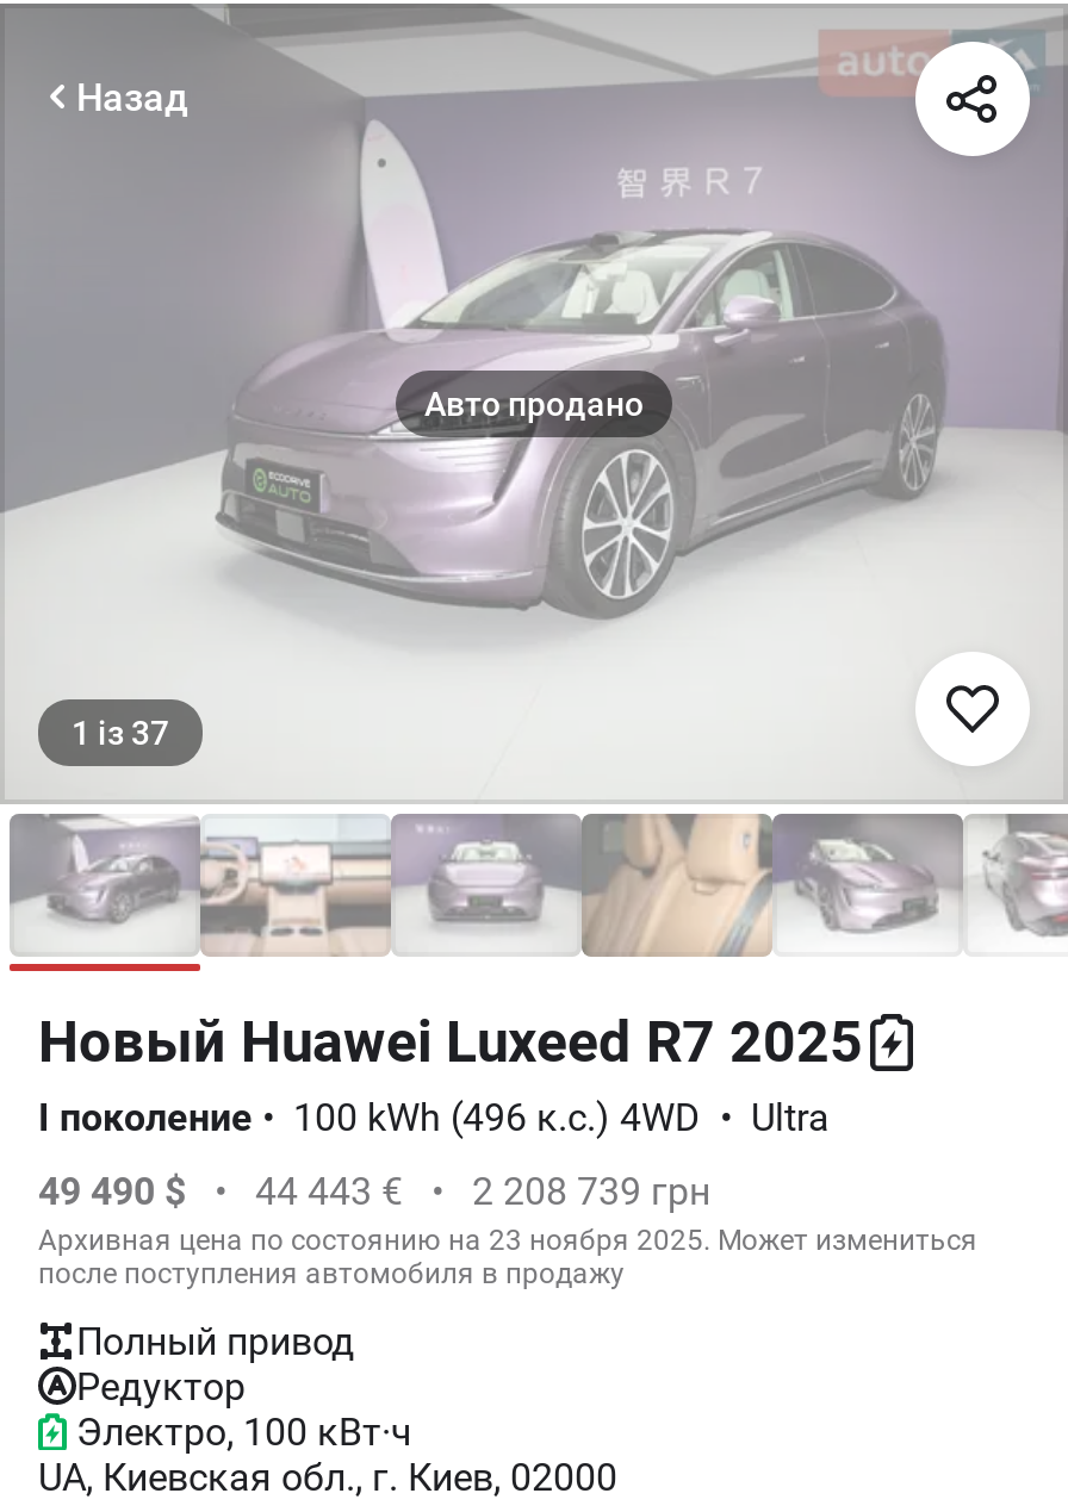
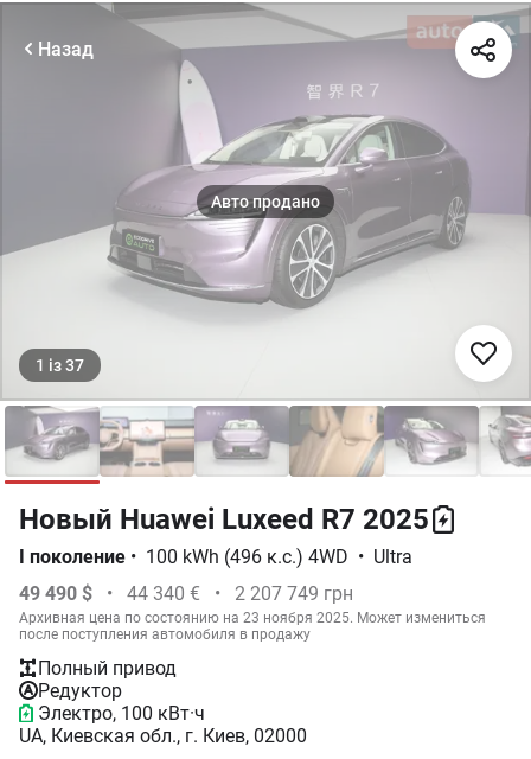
[38,1168,443,1213] 49 490 $ • 44 443 € • -> [19,582,220,604] 49 490 $ • 44 340 € •
[472,1168,710,1213] 2 208 739 грн -> [235,582,353,604] 2 207 749 грн

